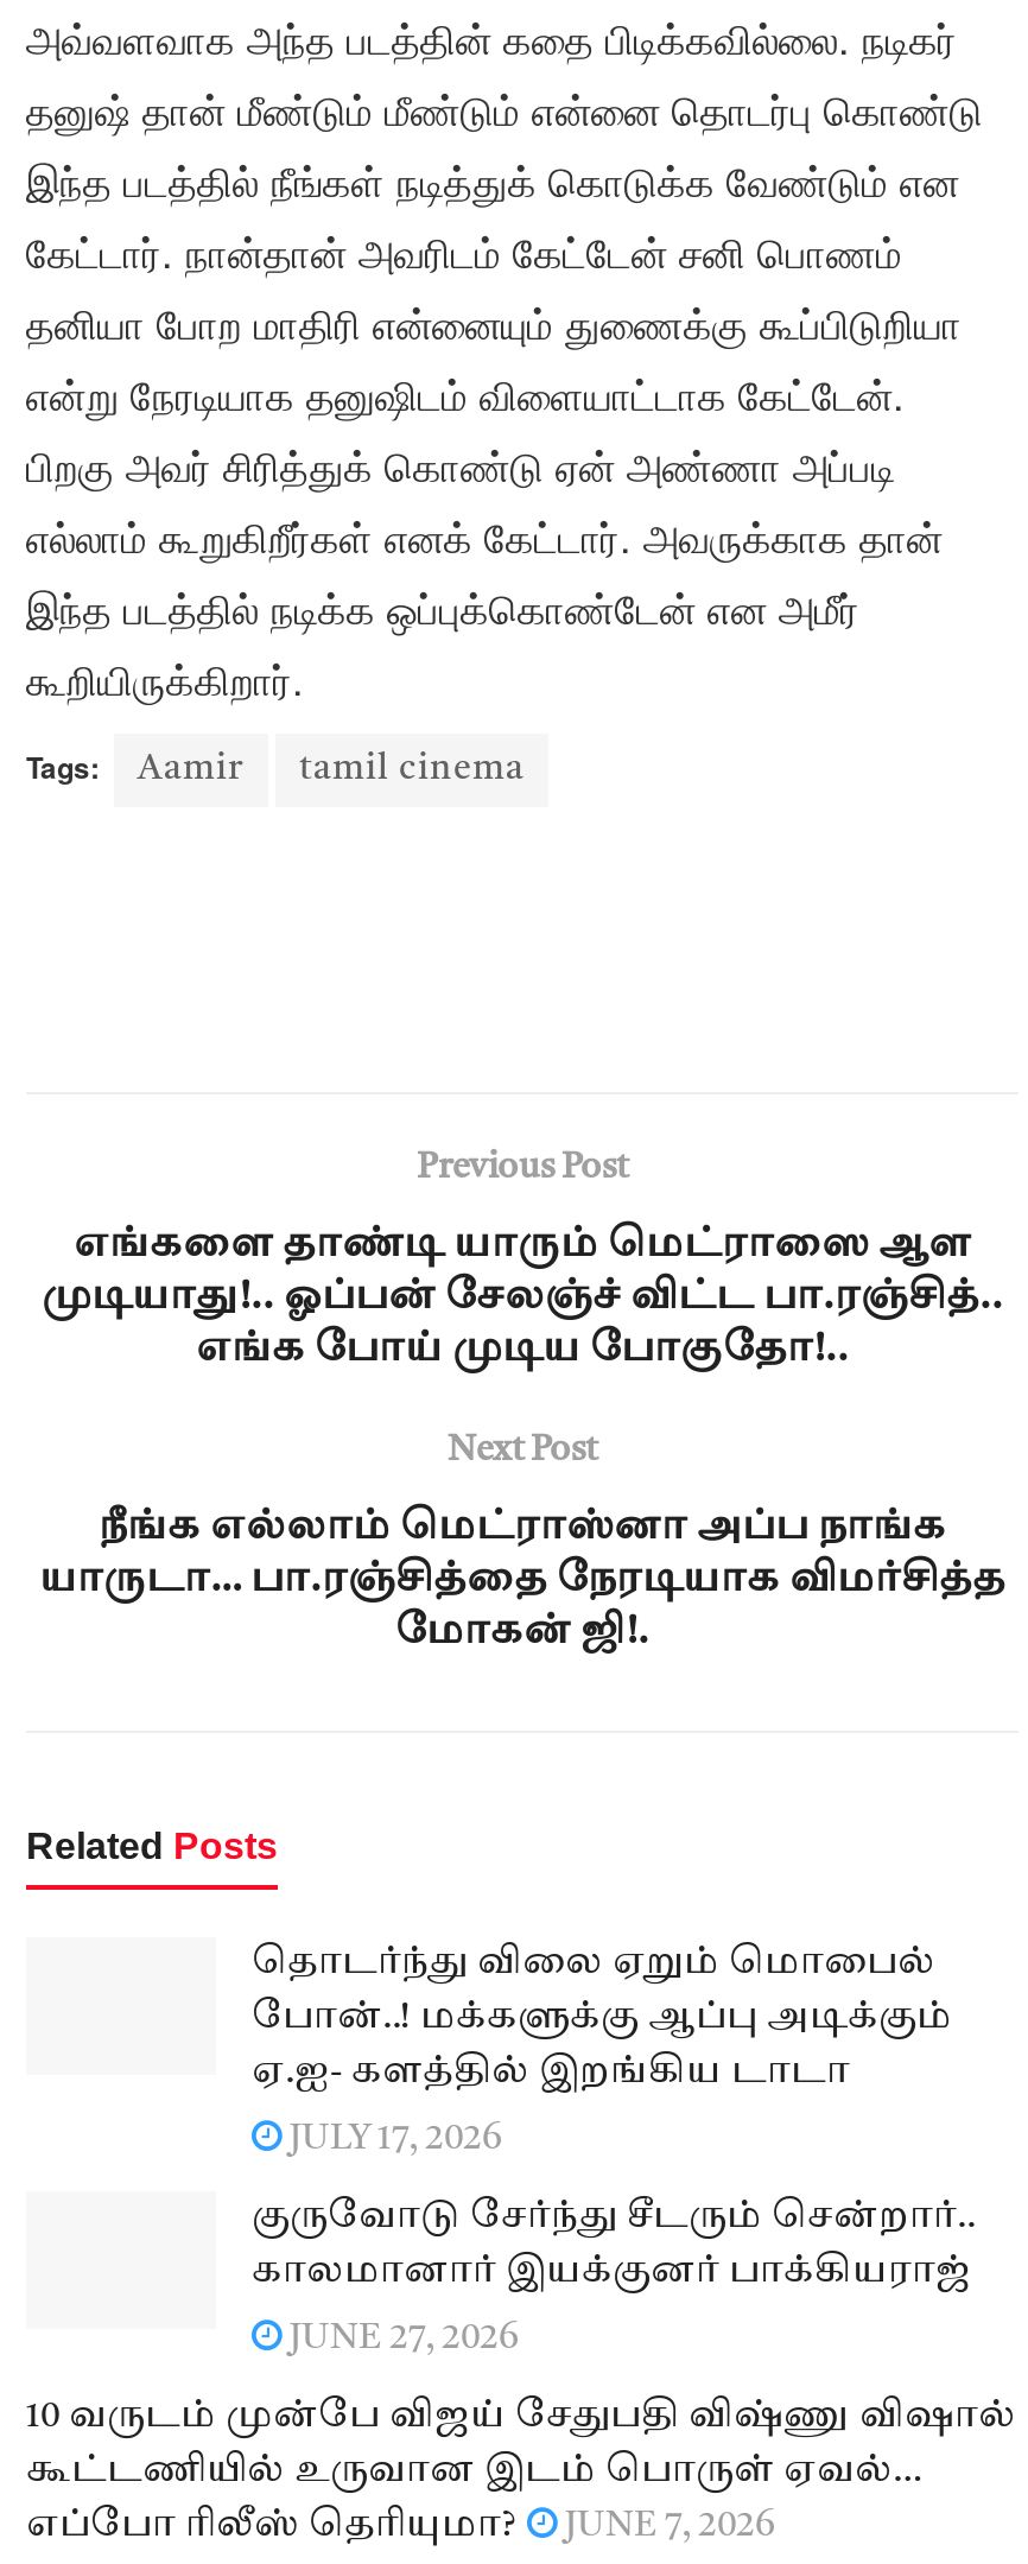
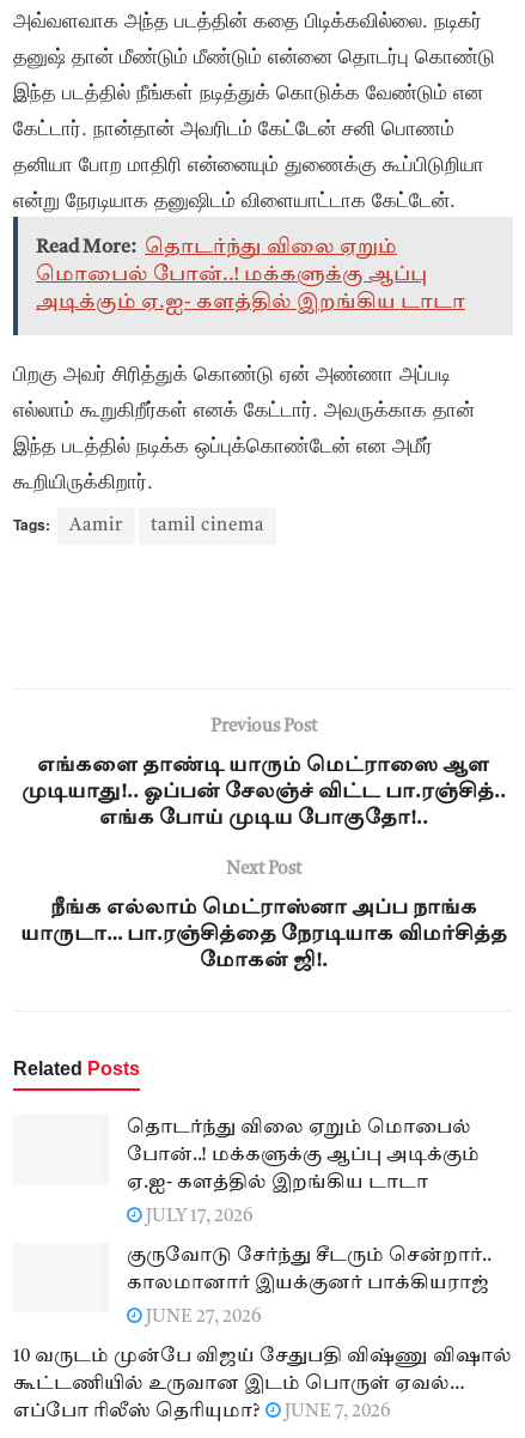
none -> [12,217,512,336] [image] | Read More: தொடர்ந்து விலை ஏறும் | மொபைல் போன்..! மக்களுக்கு ஆப்பு | அடிக்கும் ஏ.ஐ- களத்தில் இறங்கிய டாடா

